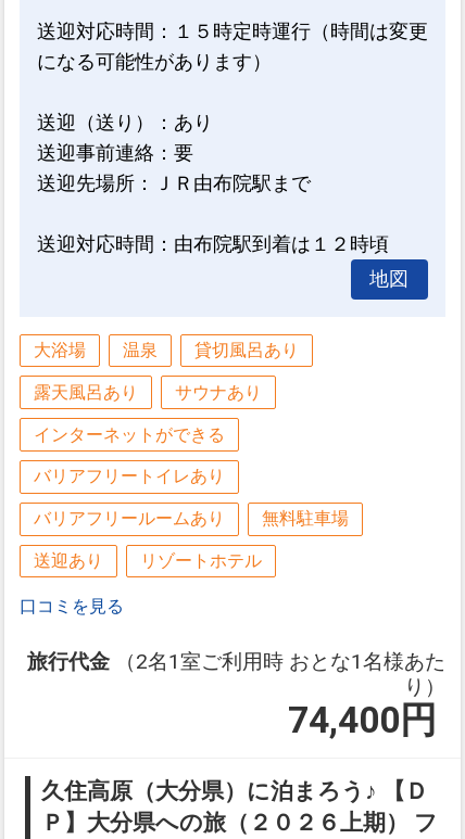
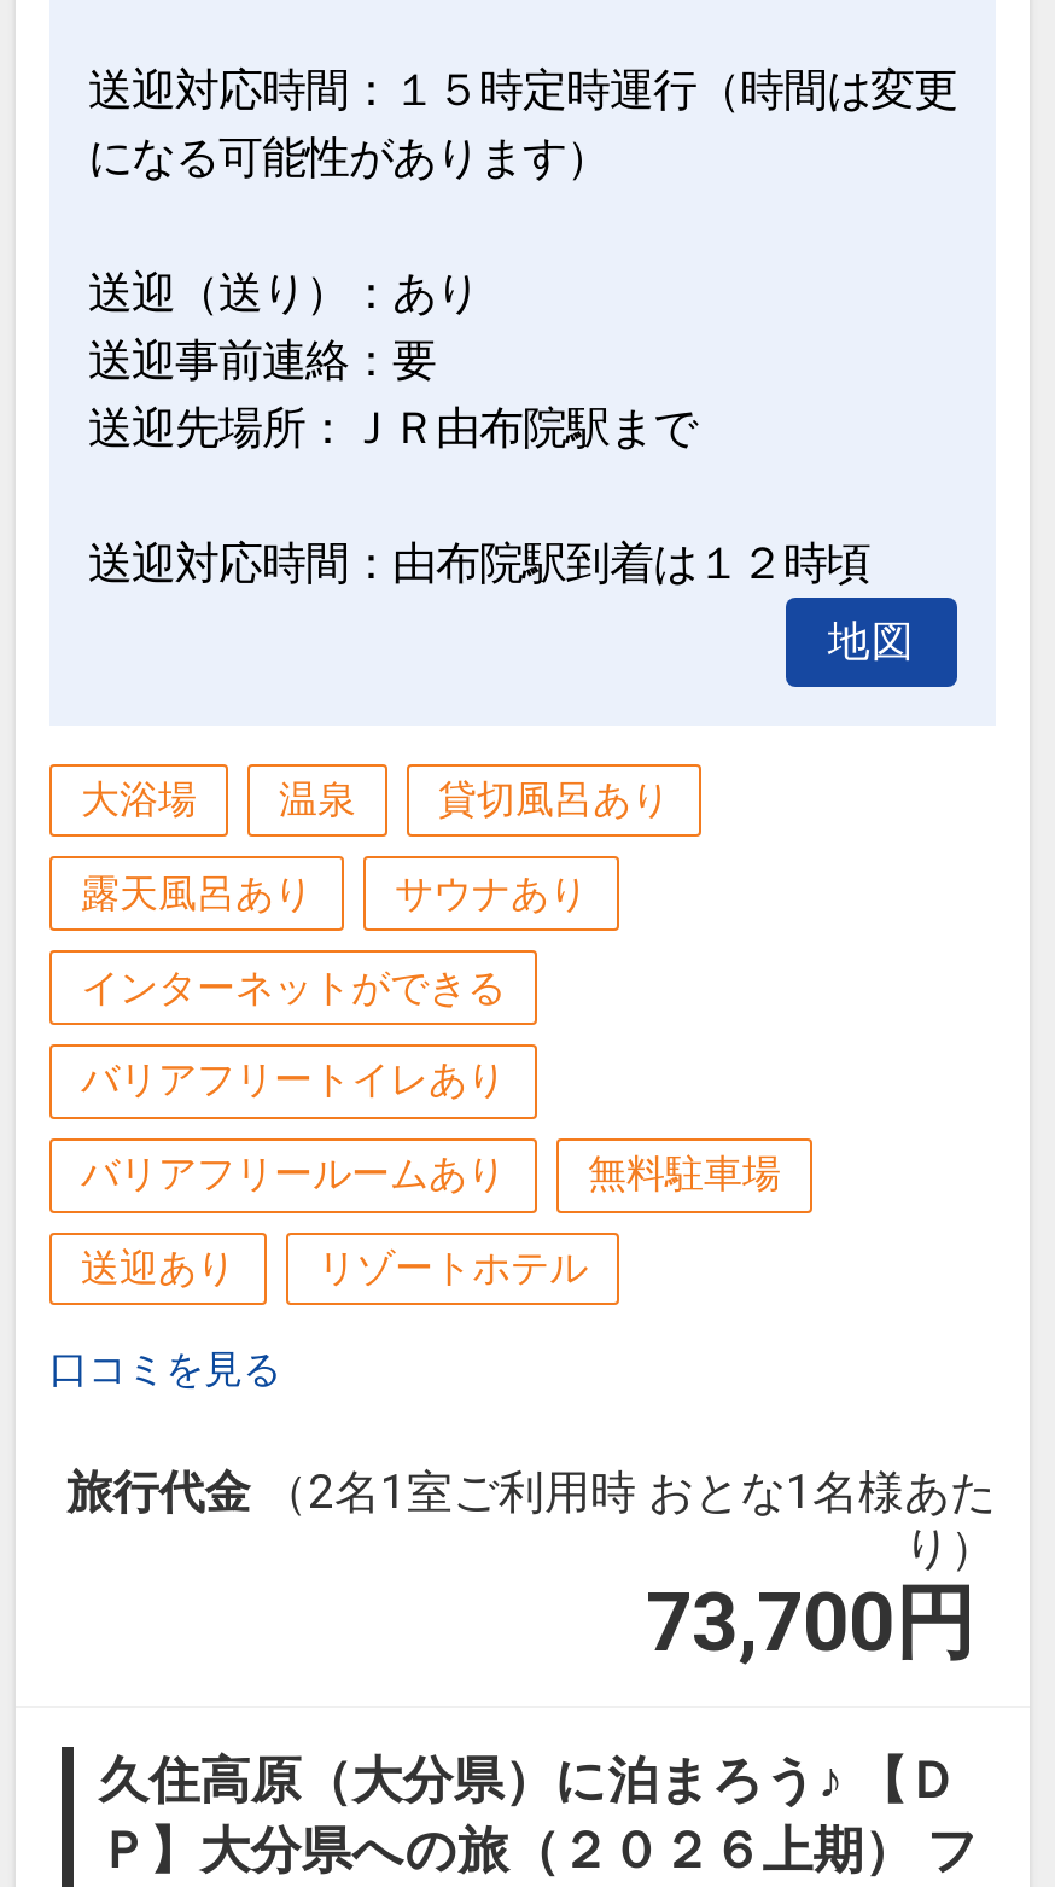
[288,699,437,742] 74,400円 -> [646,1576,977,1670] 73,700円

